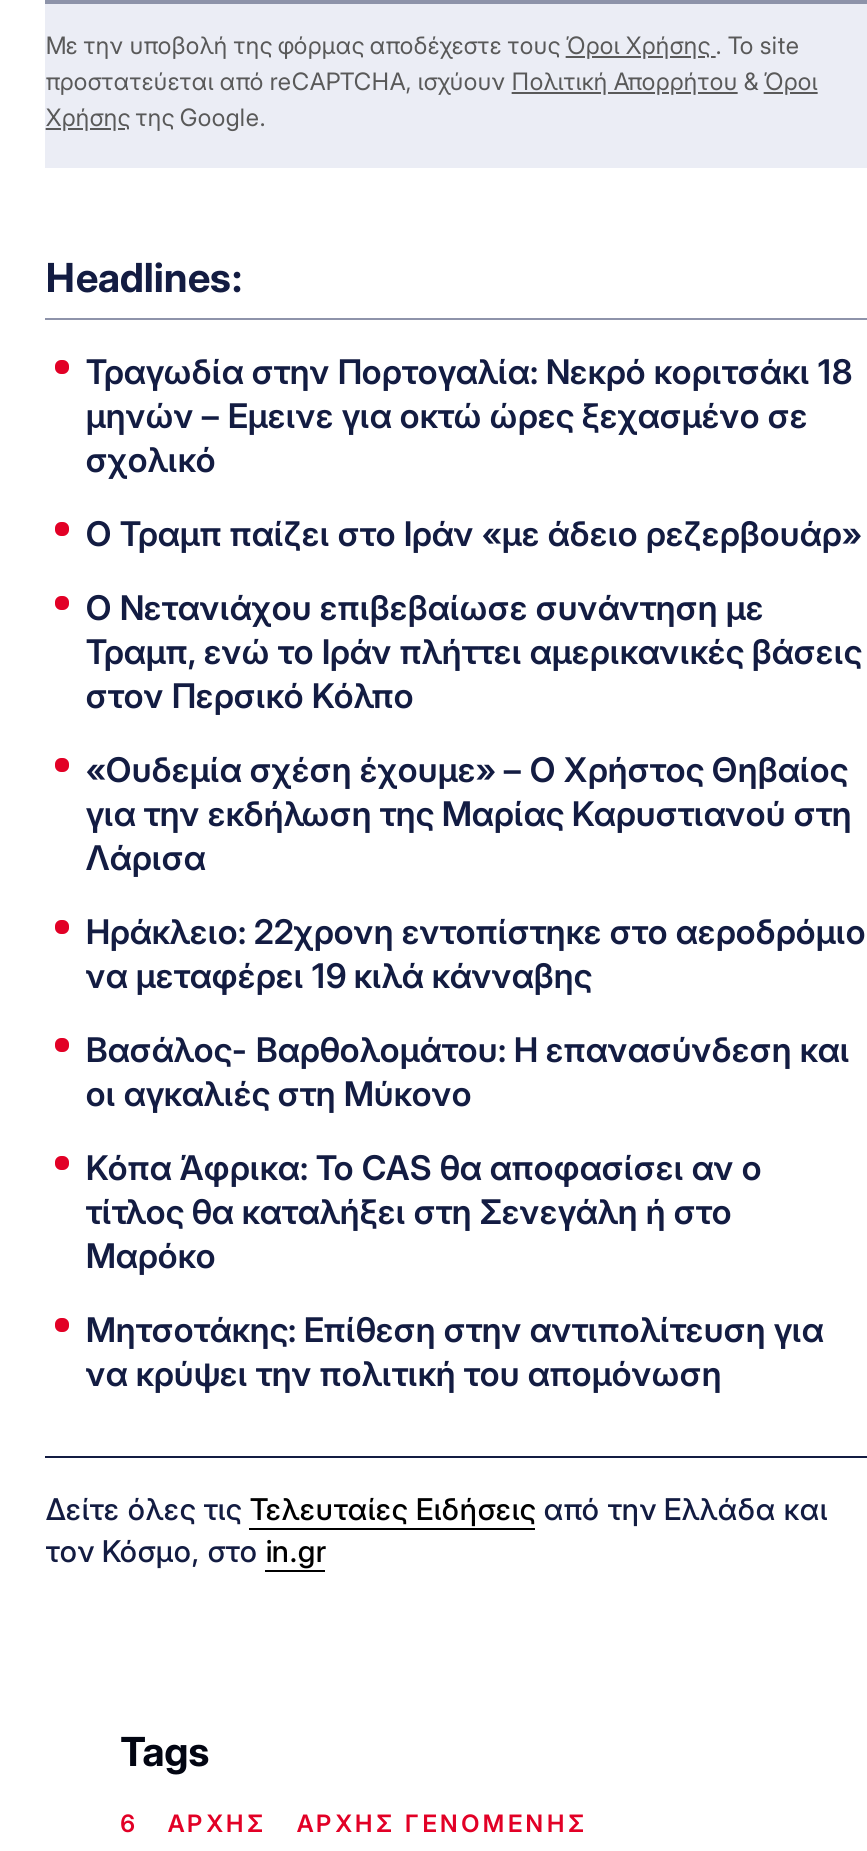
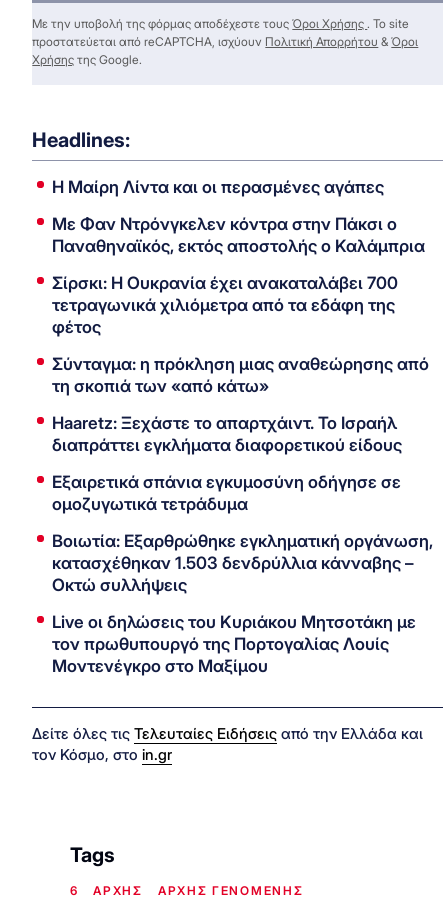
[86,351,852,479] Τραγωδία στην Πορτογαλία: Νεκρό κοριτσάκι 18 | μηνών – Εμεινε για οκτώ ώρες ξεχασμένο σε | σχολικό -> [52,177,384,197] Η Μαίρη Λίντα και οι περασμένες αγάπες
[86,513,862,553] Ο Τραμπ παίζει στο Ιράν «με άδειο ρεζερβουάρ» -> [52,214,425,256] Με Φαν Ντρόνγκελεν κόντρα στην Πάκσι ο | Παναθηναϊκός, εκτός αποστολής ο Καλάμπρια
[86,587,862,715] Ο Νετανιάχου επιβεβαίωσε συνάντηση με | Τραμπ, ενώ το Ιράν πλήττει αμερικανικές βάσεις | στον Περσικό Κόλπο -> [52,273,398,337] Σίρσκι: Η Ουκρανία έχει ανακαταλάβει 700 | τετραγωνικά χιλιόμετρα από τα εδάφη της | φέτος
[86,749,852,877] «Ουδεμία σχέση έχουμε» – Ο Χρήστος Θηβαίος | για την εκδήλωση της Μαρίας Καρυστιανού στη | Λάρισα -> [52,354,429,396] Σύνταγμα: η πρόκληση μιας αναθεώρησης από | τη σκοπιά των «από κάτω»
[86,911,866,995] Ηράκλειο: 22χρονη εντοπίστηκε στο αεροδρόμιο | να μεταφέρει 19 κιλά κάνναβης -> [52,413,402,455] Haaretz: Ξεχάστε το απαρτχάιντ. Το Ισραήλ | διαπράττει εγκλήματα διαφορετικού είδους
[86,1029,850,1113] Βασάλος- Βαρθολομάτου: Η επανασύνδεση και | οι αγκαλιές στη Μύκονο -> [52,472,401,514] Εξαιρετικά σπάνια εγκυμοσύνη οδήγησε σε | ομοζυγωτικά τετράδυμα
[86,1147,762,1275] Κόπα Άφρικα: Το CAS θα αποφασίσει αν ο | τίτλος θα καταλήξει στη Σενεγάλη ή στο | Μαρόκο -> [52,531,433,595] Βοιωτία: Εξαρθρώθηκε εγκληματική οργάνωση, | κατασχέθηκαν 1.503 δενδρύλλια κάνναβης – | Οκτώ συλλήψεις
[86,1309,824,1393] Μητσοτάκης: Επίθεση στην αντιπολίτευση για | να κρύψει την πολιτική του απομόνωση -> [52,612,416,676] Live οι δηλώσεις του Κυριάκου Μητσοτάκη με | τον πρωθυπουργό της Πορτογαλίας Λουίς | Μοντενέγκρο στο Μαξίμου

